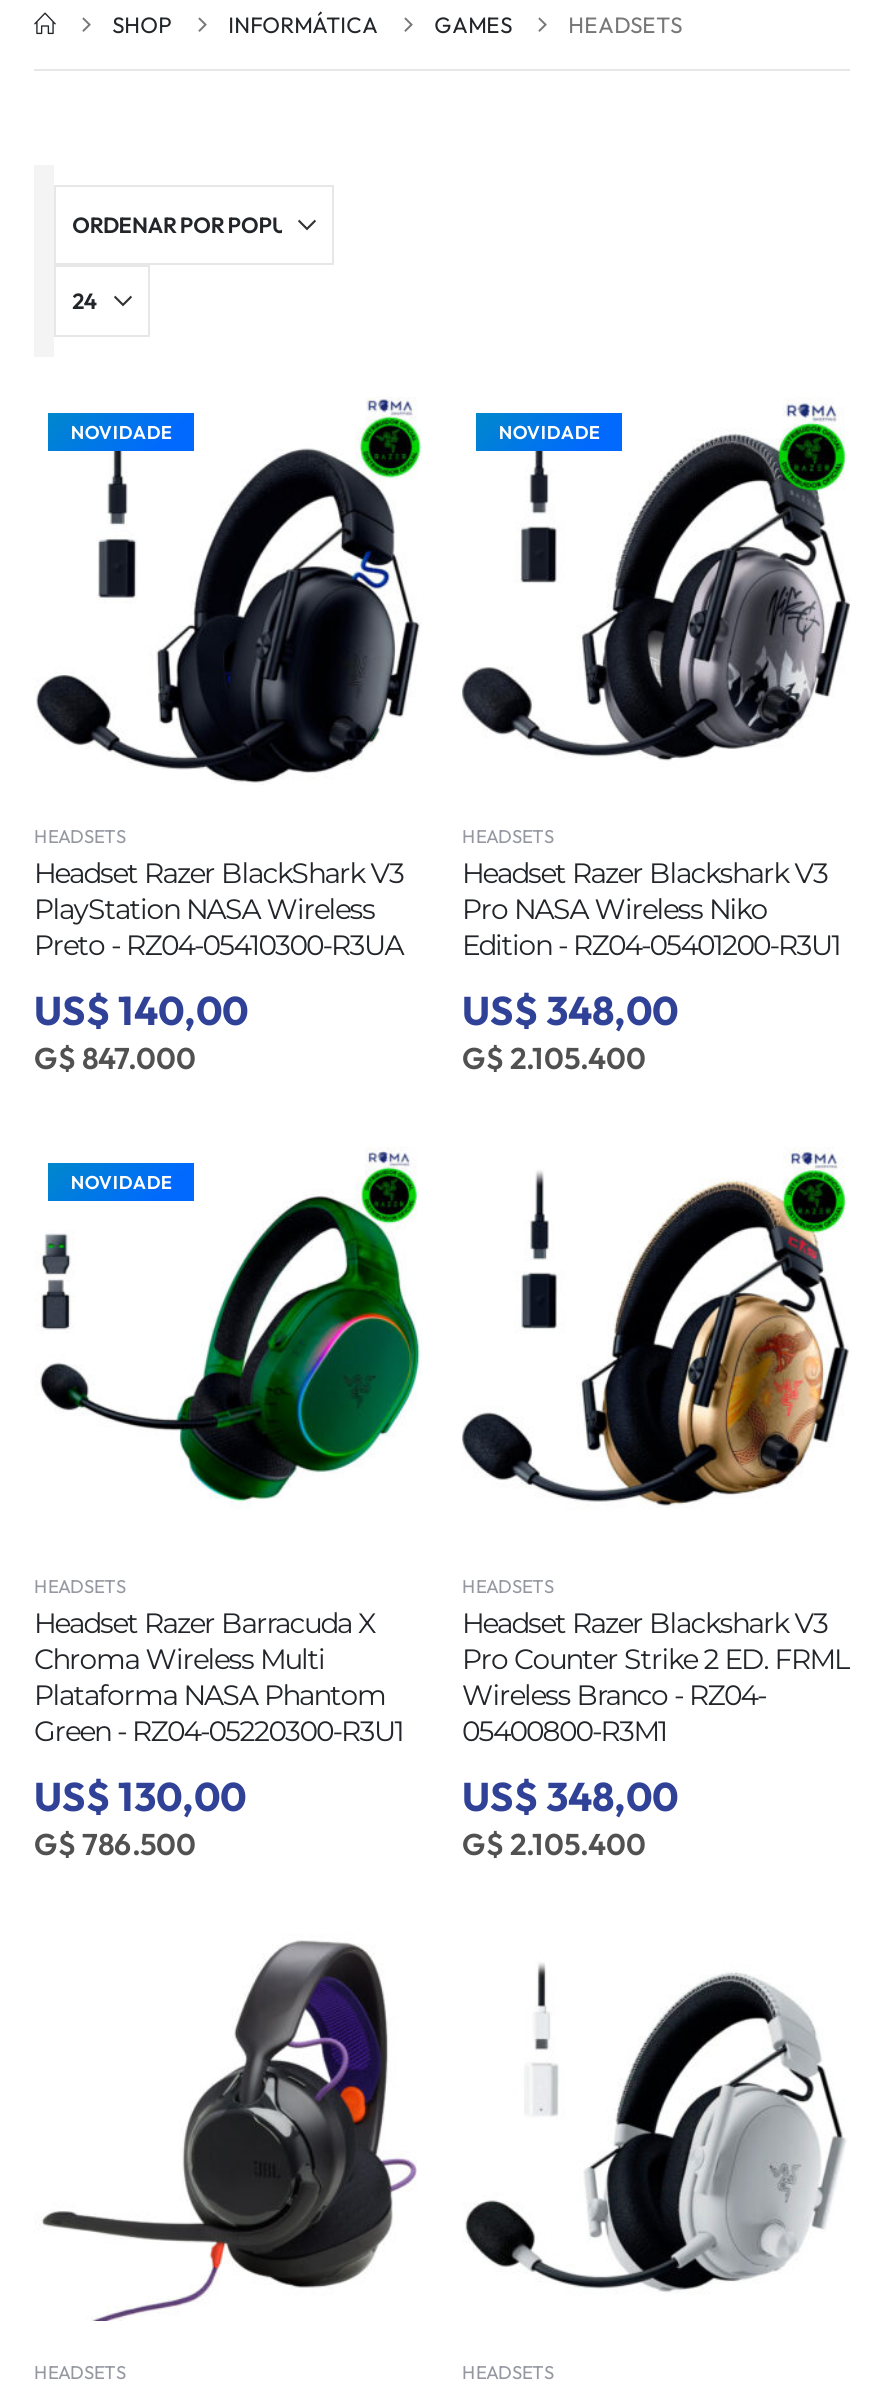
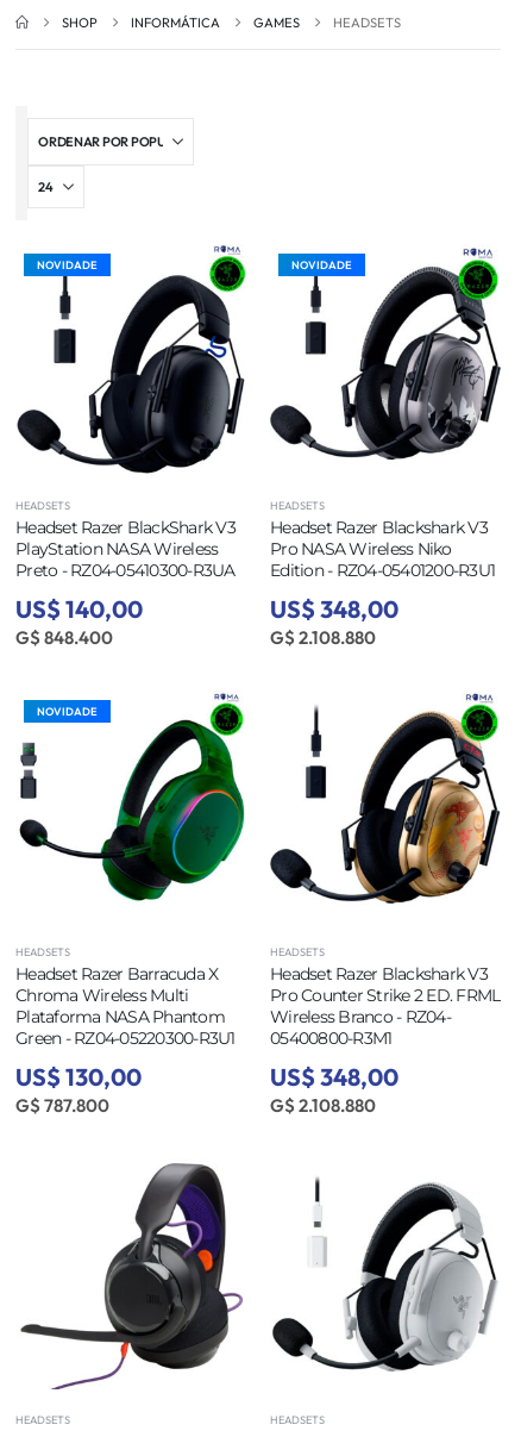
[34,1039,196,1077] G$ 847.000 -> [15,626,113,649] G$ 848.400
[462,1039,646,1077] G$ 2.105.400 -> [270,626,376,649] G$ 2.108.880
[34,1825,196,1863] G$ 786.500 -> [15,1094,109,1117] G$ 787.800
[462,1825,646,1863] G$ 2.105.400 -> [270,1094,376,1117] G$ 2.108.880

